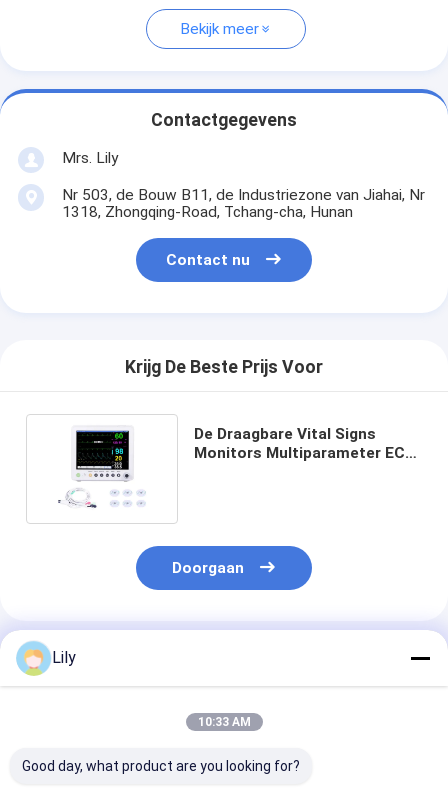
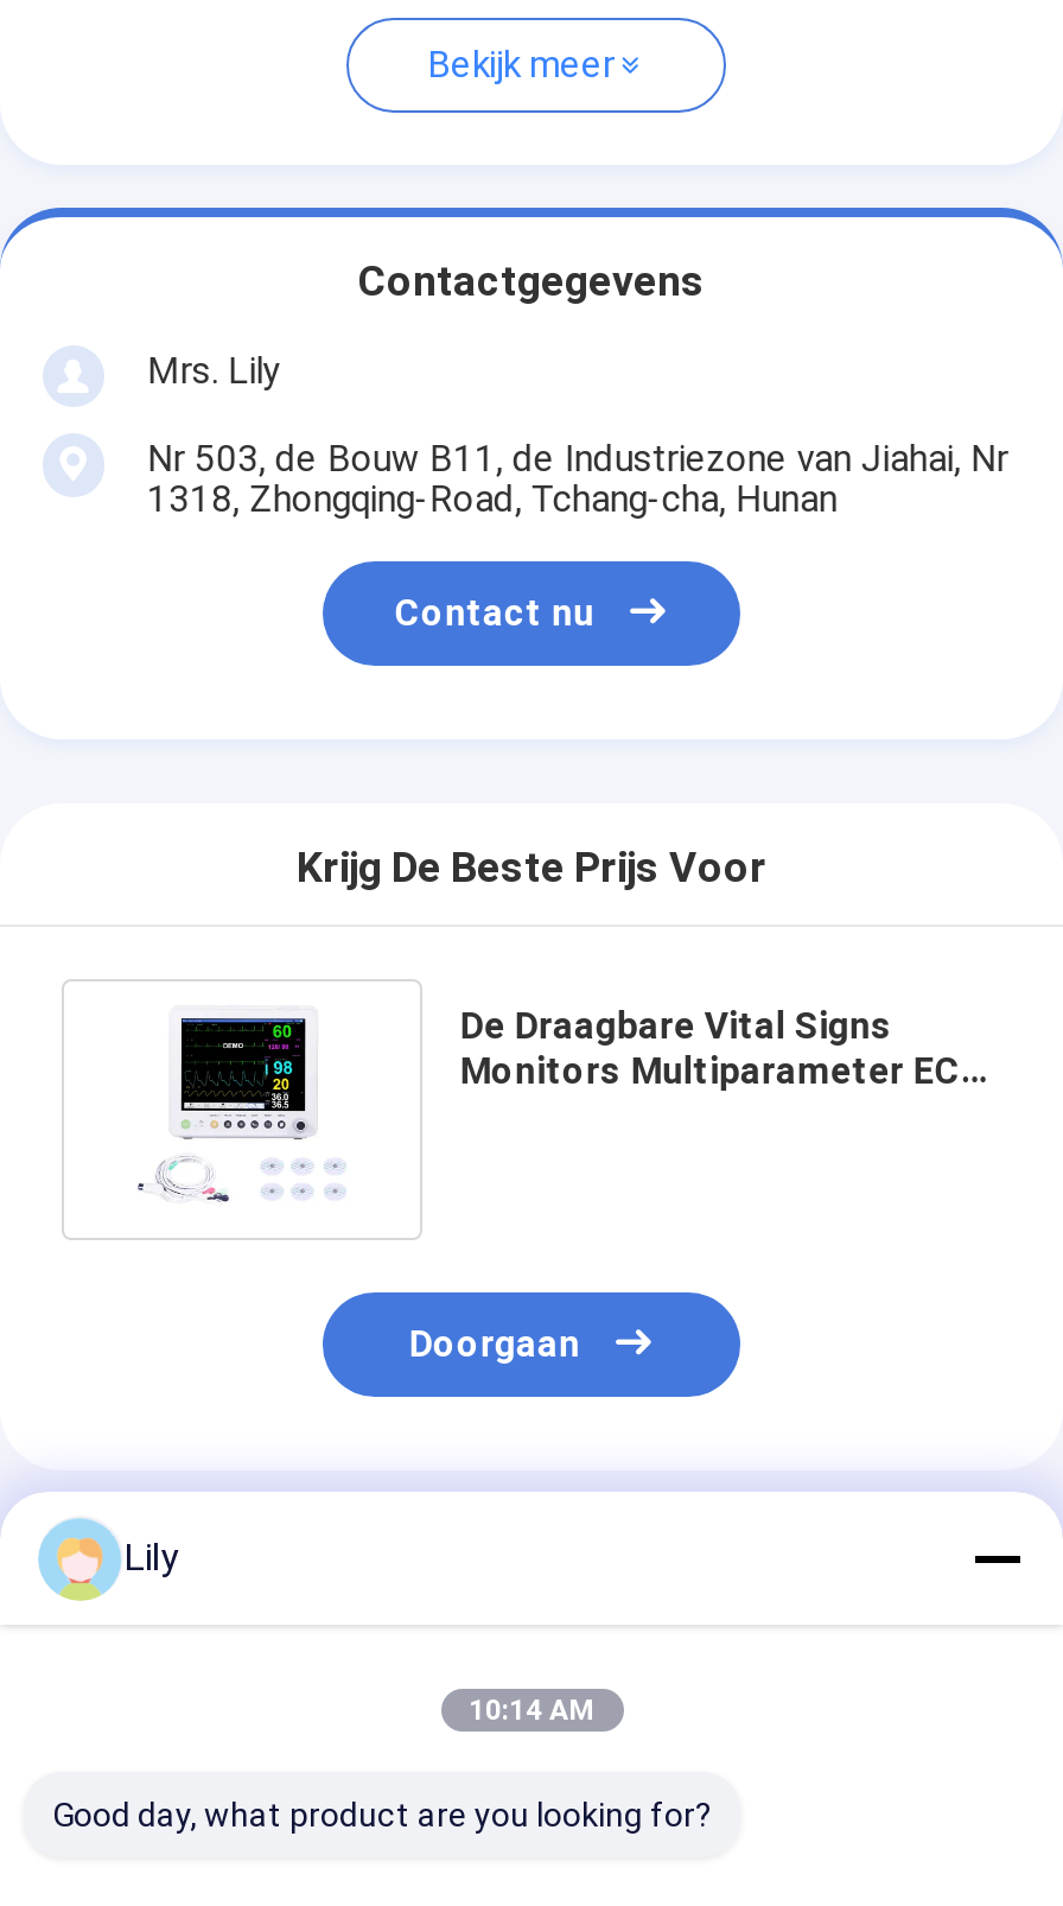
[197,715,250,729] 10:33 AM -> [469,1694,594,1727] 10:14 AM

